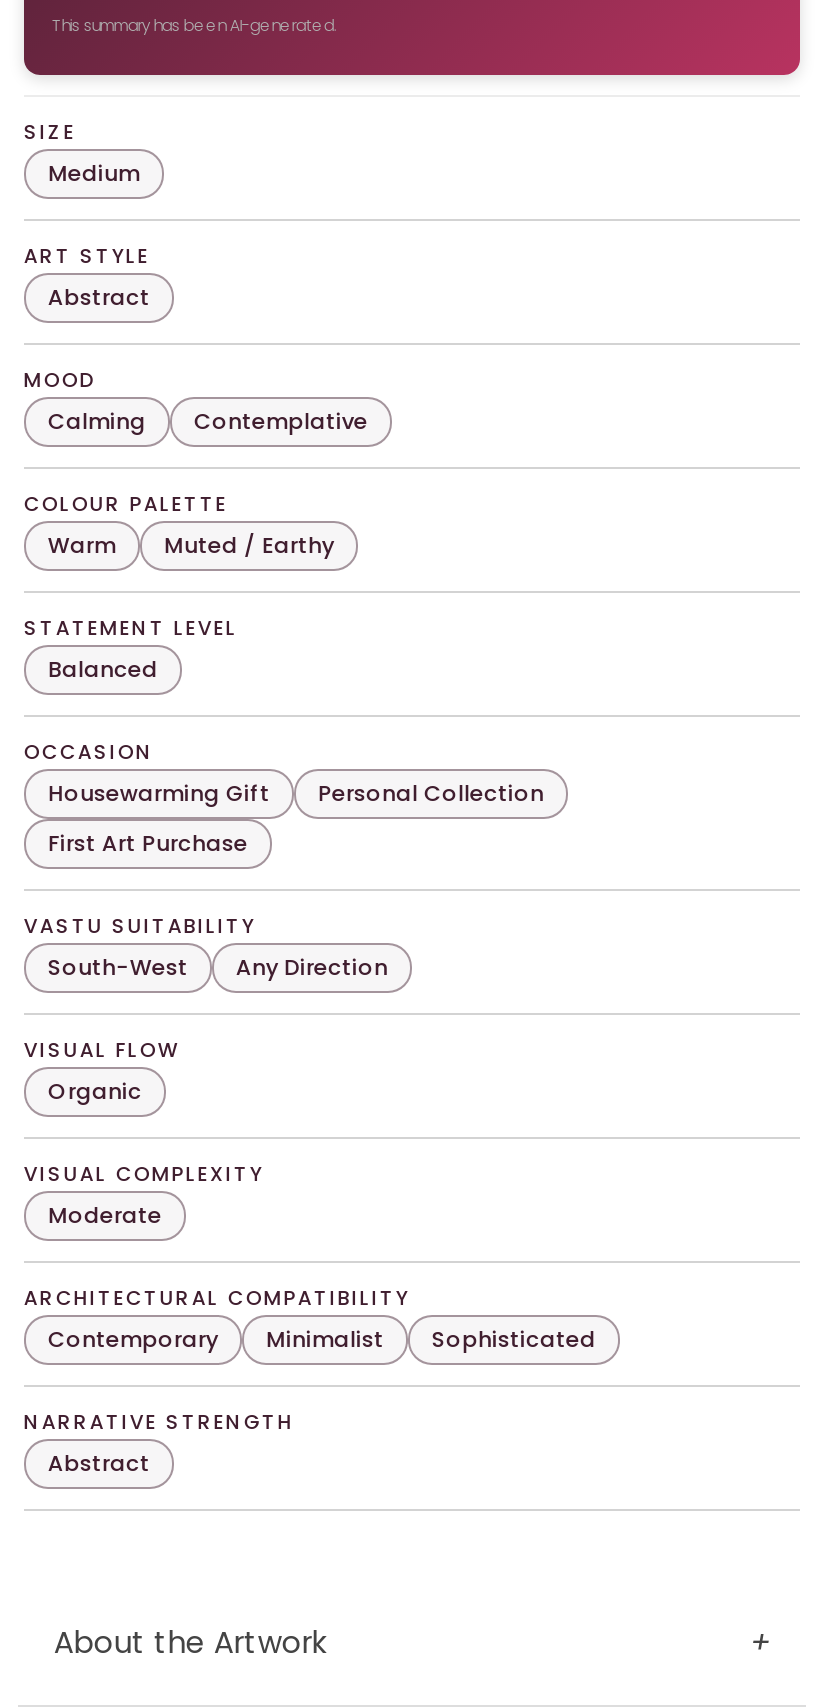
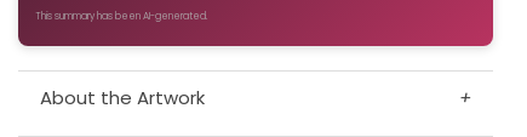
[24,117,596,1479] SIZE | Medium | ART STYLE | Abstract | MOOD | Calming | Contemplative | COLOUR PALETTE | Warm | Muted / Earthy | STATEMENT LEVEL | Balanced | OCCASION | Housewarming Gift | Personal Collection | First Art Purchase | VASTU SUITABILITY | South-West | Any Direction | VISUAL FLOW | Organic | VISUAL COMPLEXITY | Moderate | ARCHITECTURAL COMPATIBILITY | Contemporary | Minimalist | Sophisticated | NARRATIVE STRENGTH | Abstract -> none

